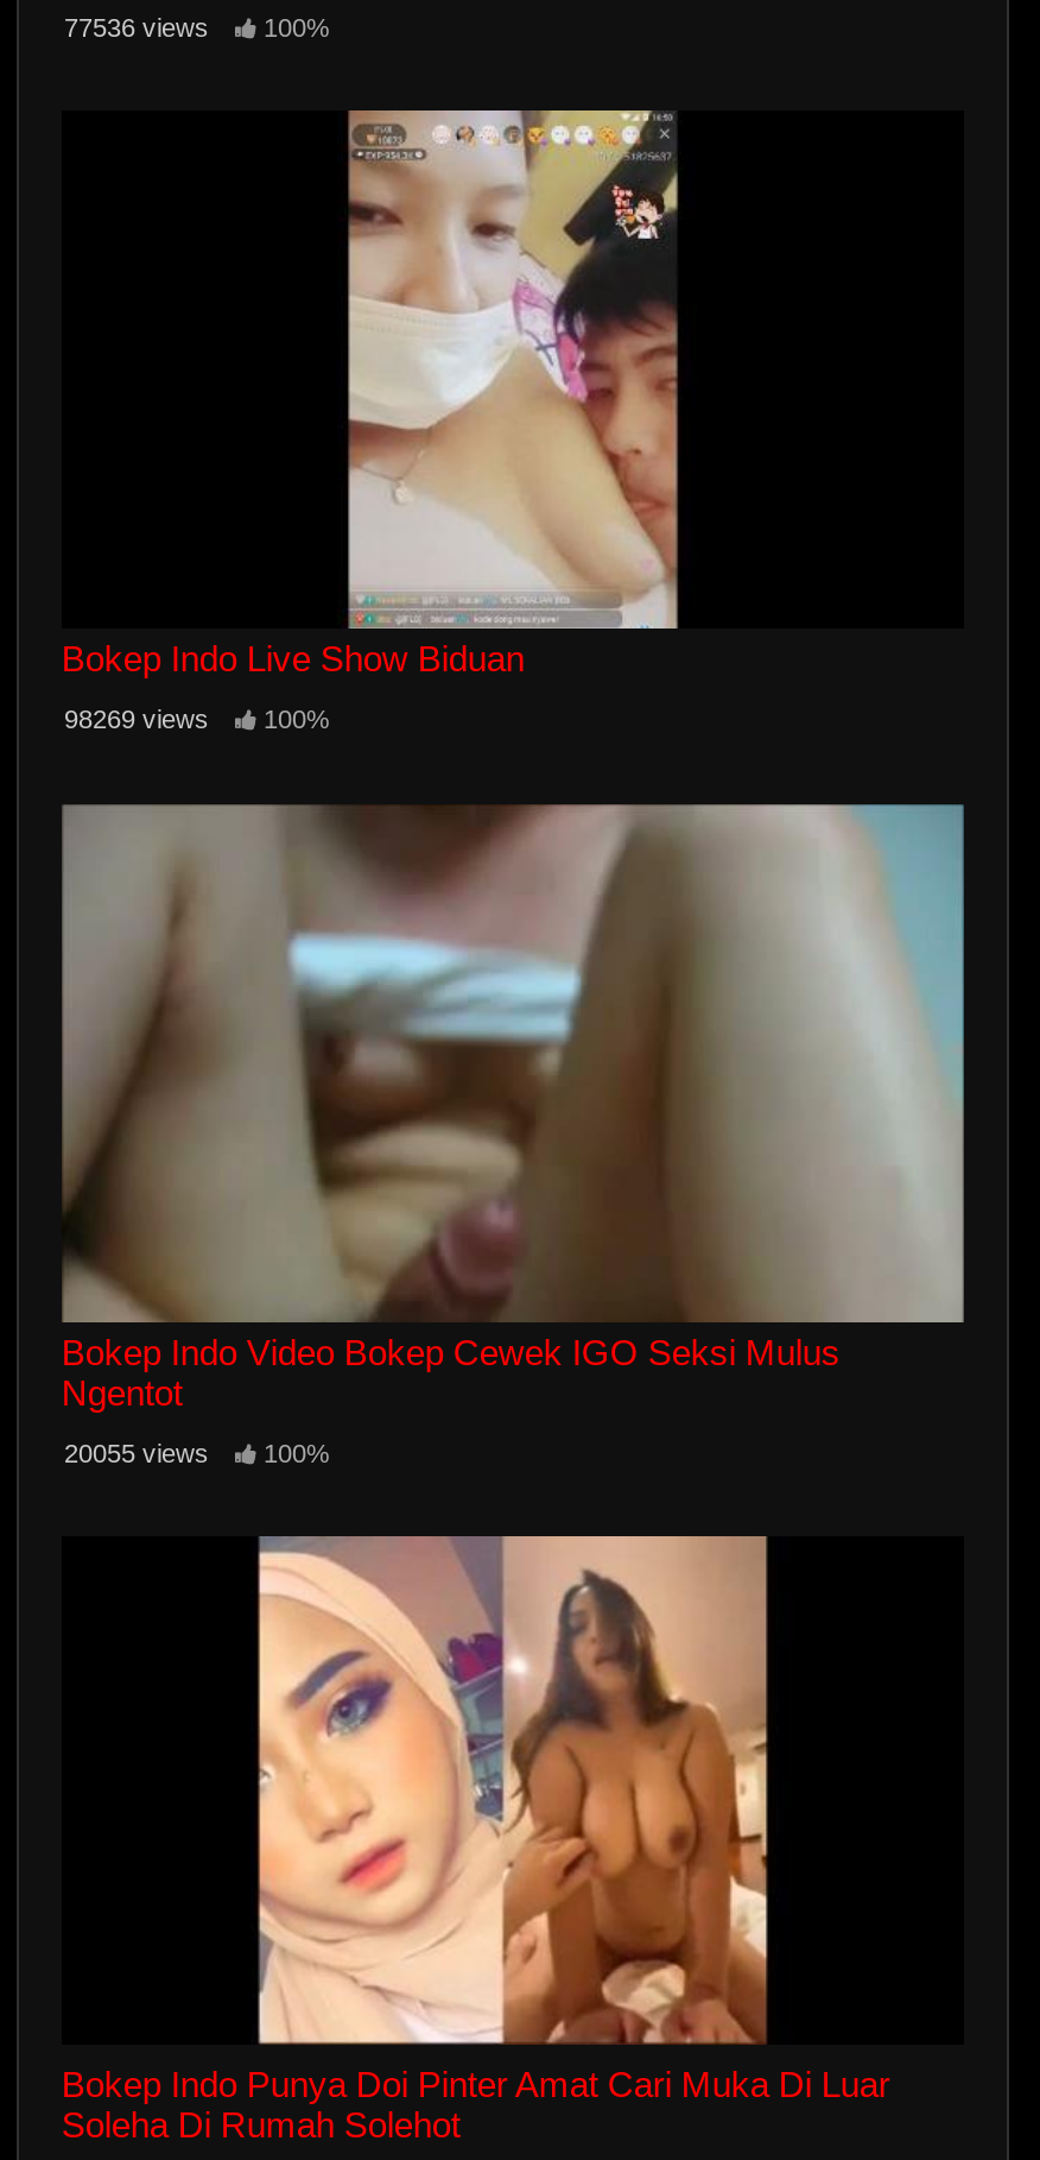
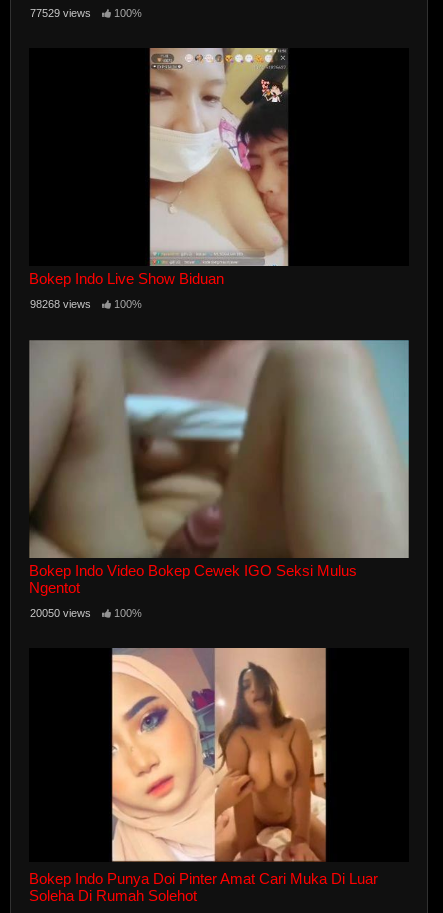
[64,12,330,41] 77536 views 100% -> [30,7,142,19] 77529 views 100%
[64,705,330,734] 98269 views 100% -> [30,298,142,310] 98268 views 100%
[64,1438,330,1467] 20055 views 100% -> [30,607,142,619] 20050 views 100%

